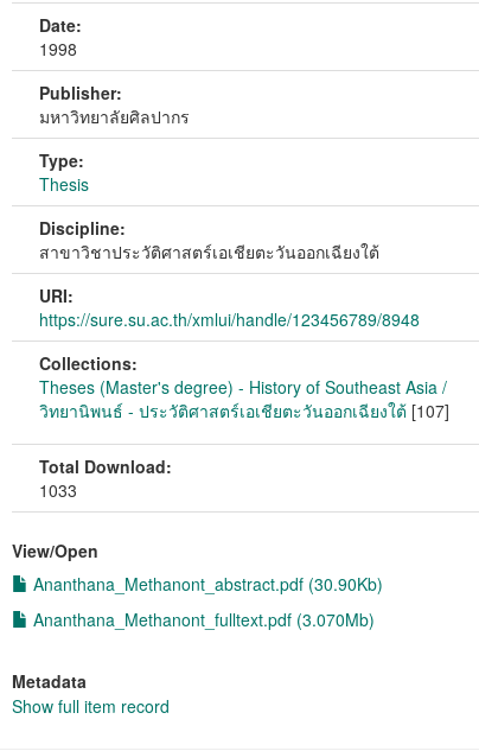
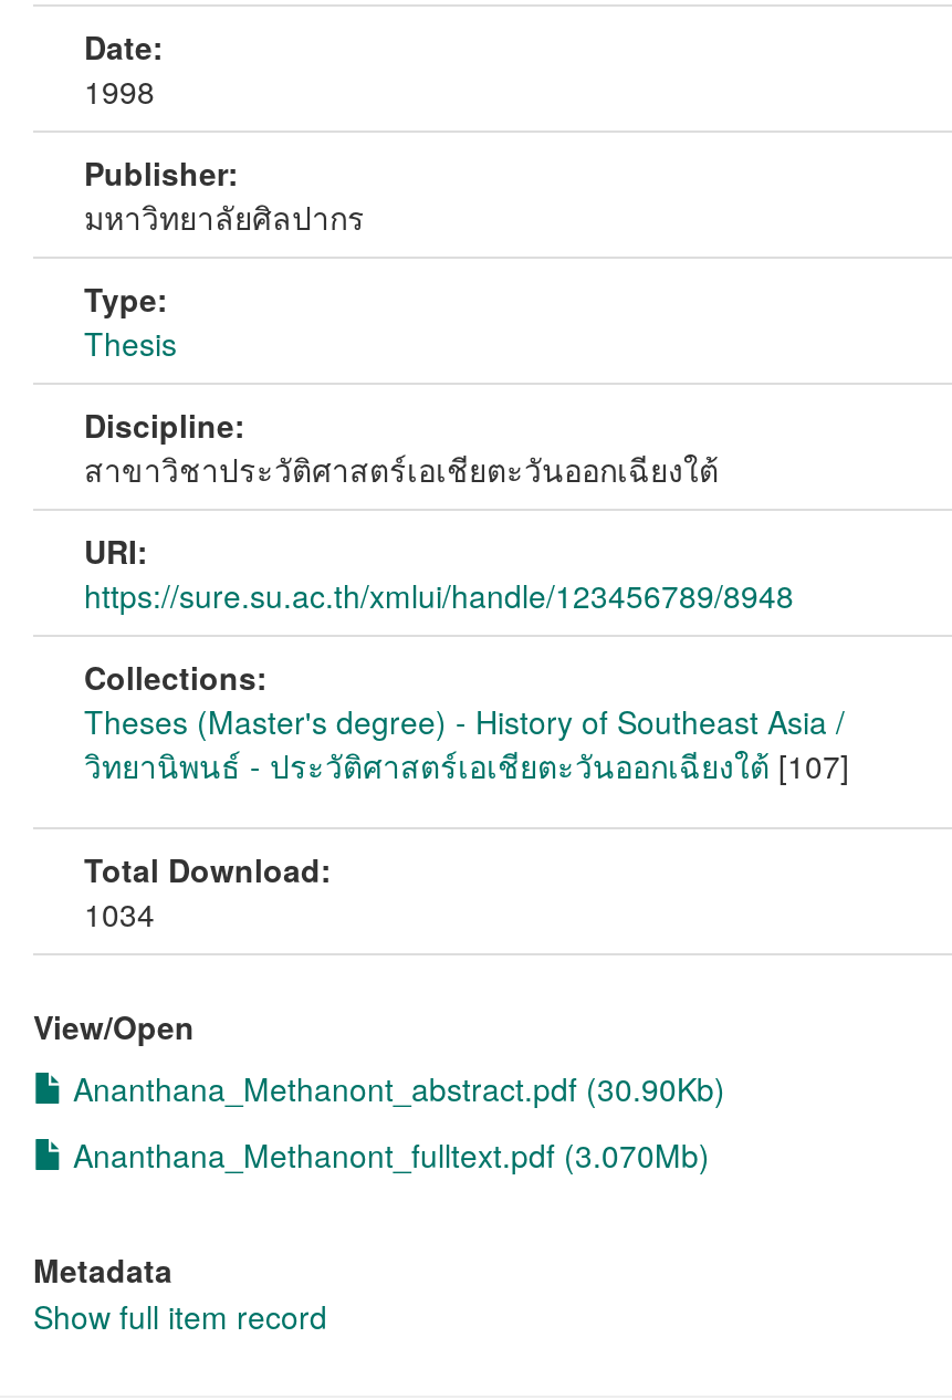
[39,478,77,502] 1033 -> [84,891,155,936] 1034

